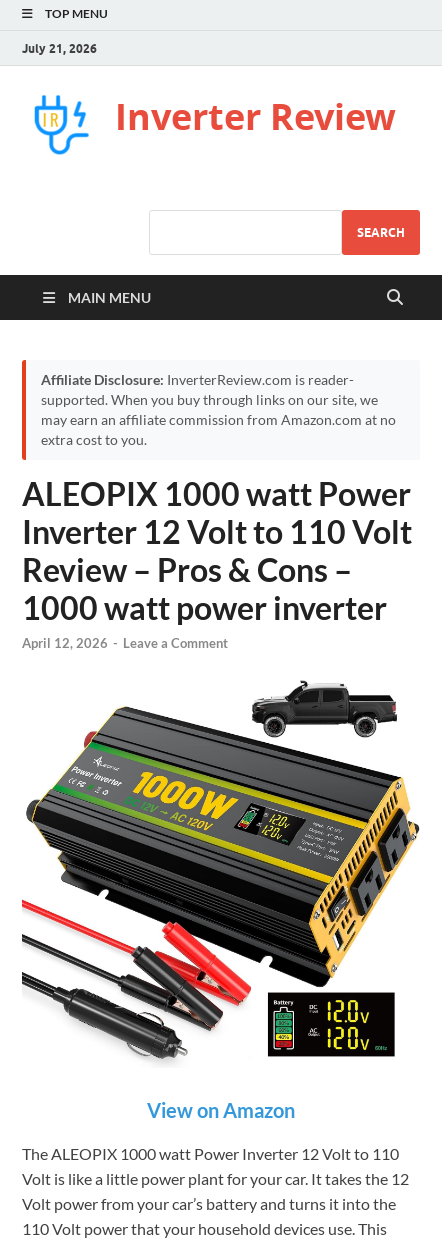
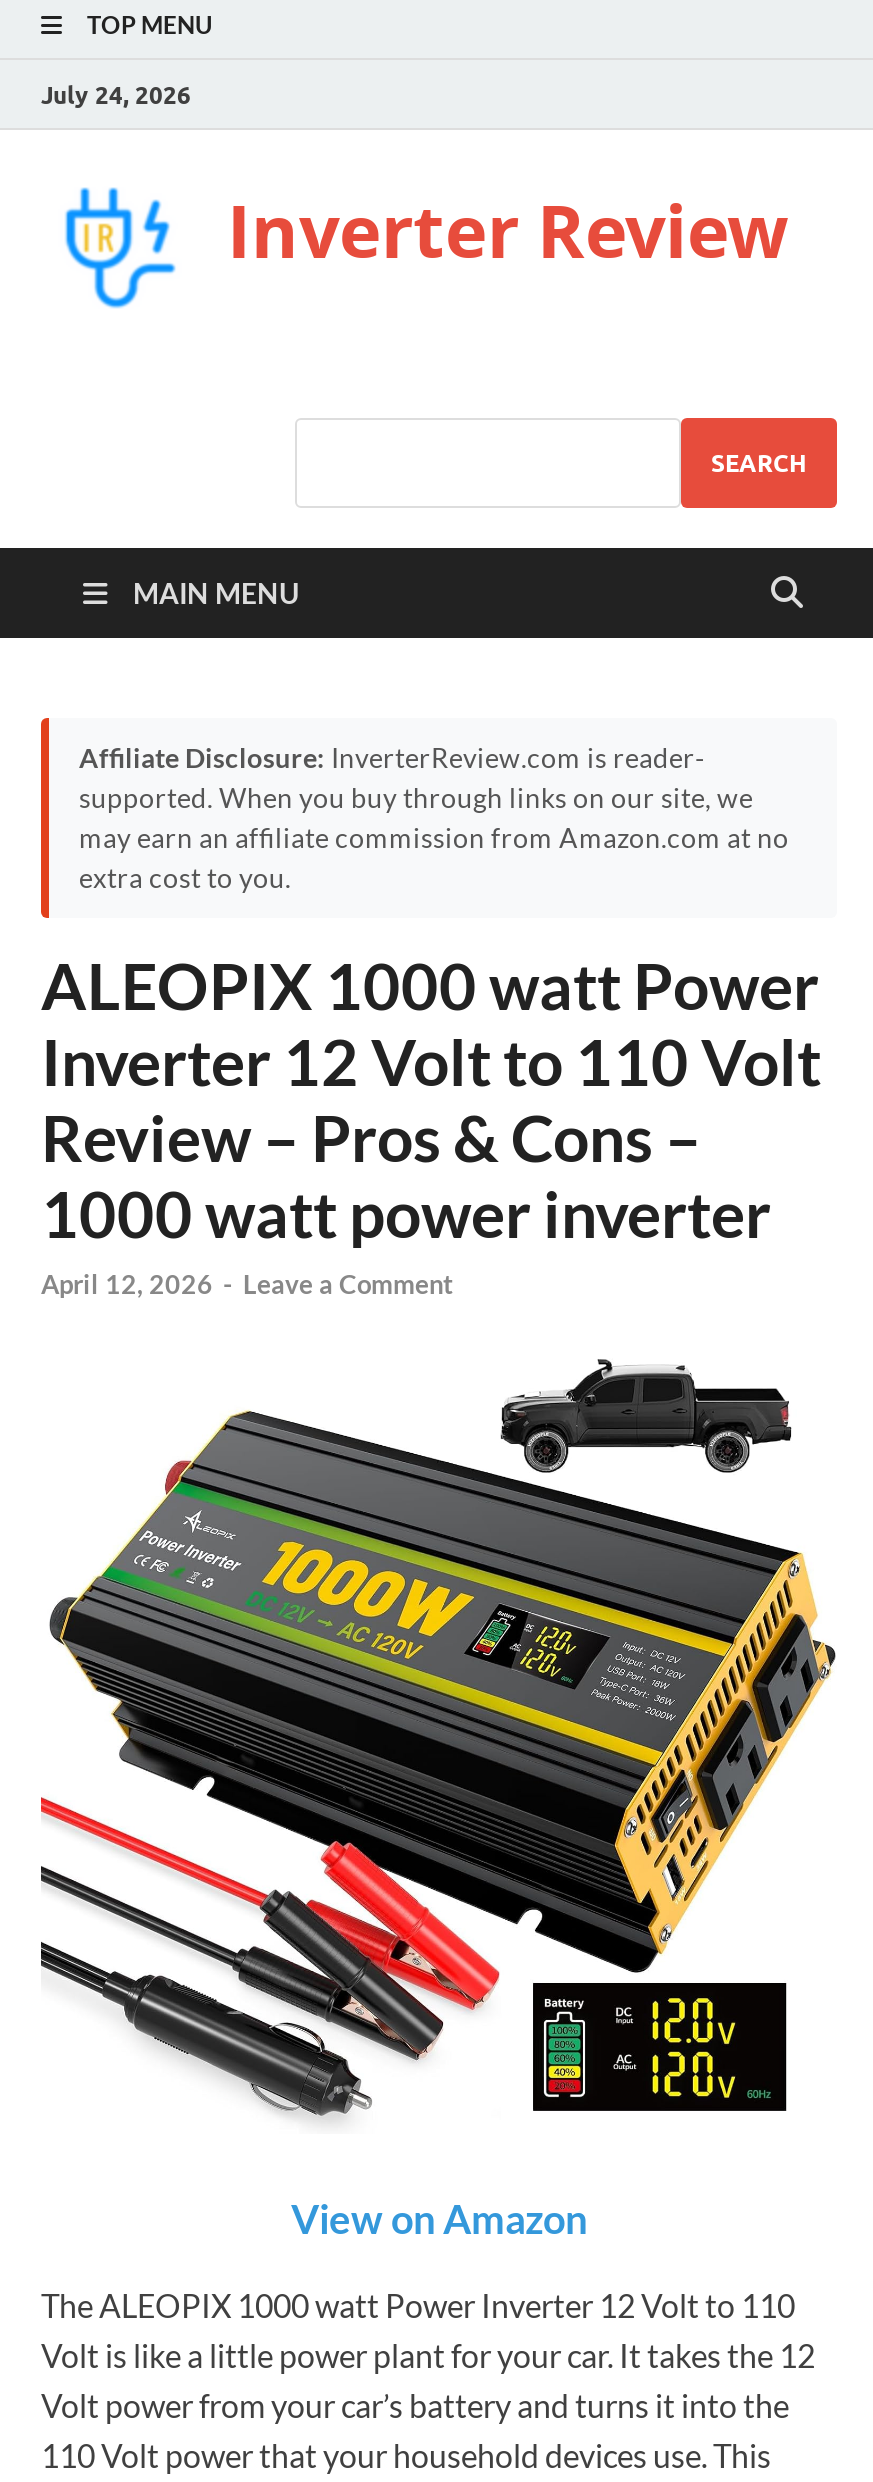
[22,40,97,55] July 21, 2026 -> [41,79,191,109] July 24, 2026

